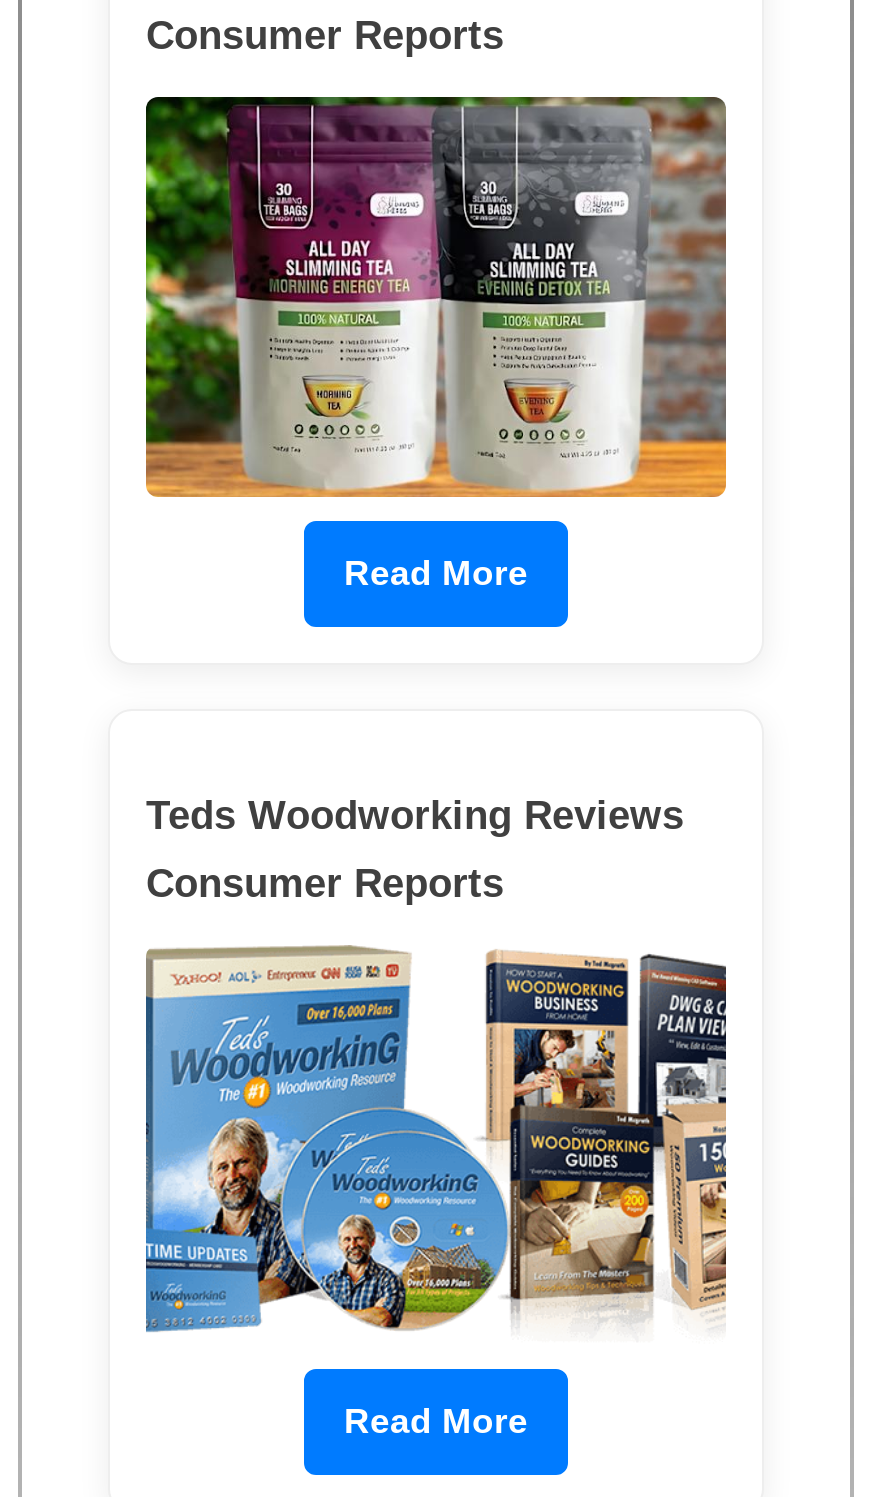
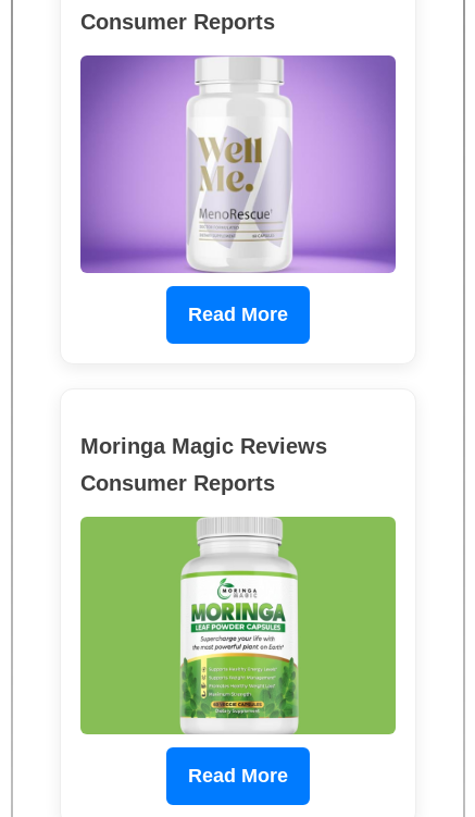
[144,95,728,499] [image] -> [79,54,397,274] [image]
[146,793,684,837] Teds Woodworking Reviews -> [80,434,327,458] Moringa Magic Reviews
[144,945,728,1345] [image] -> [79,516,397,735] [image]

